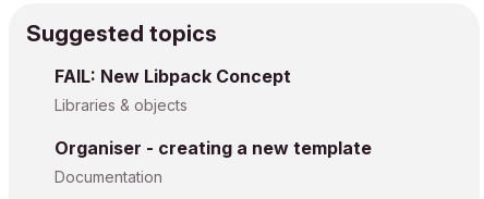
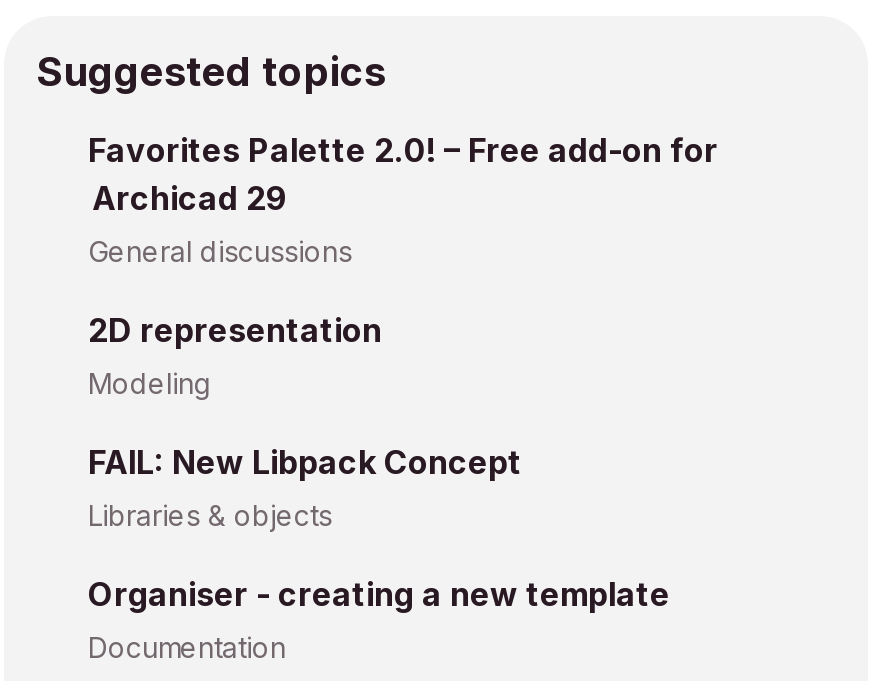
none -> [88,130,718,400] Favorites Palette 2.0! – Free add-on for | Archicad 29 | General discussions | 2D representation | Modeling

